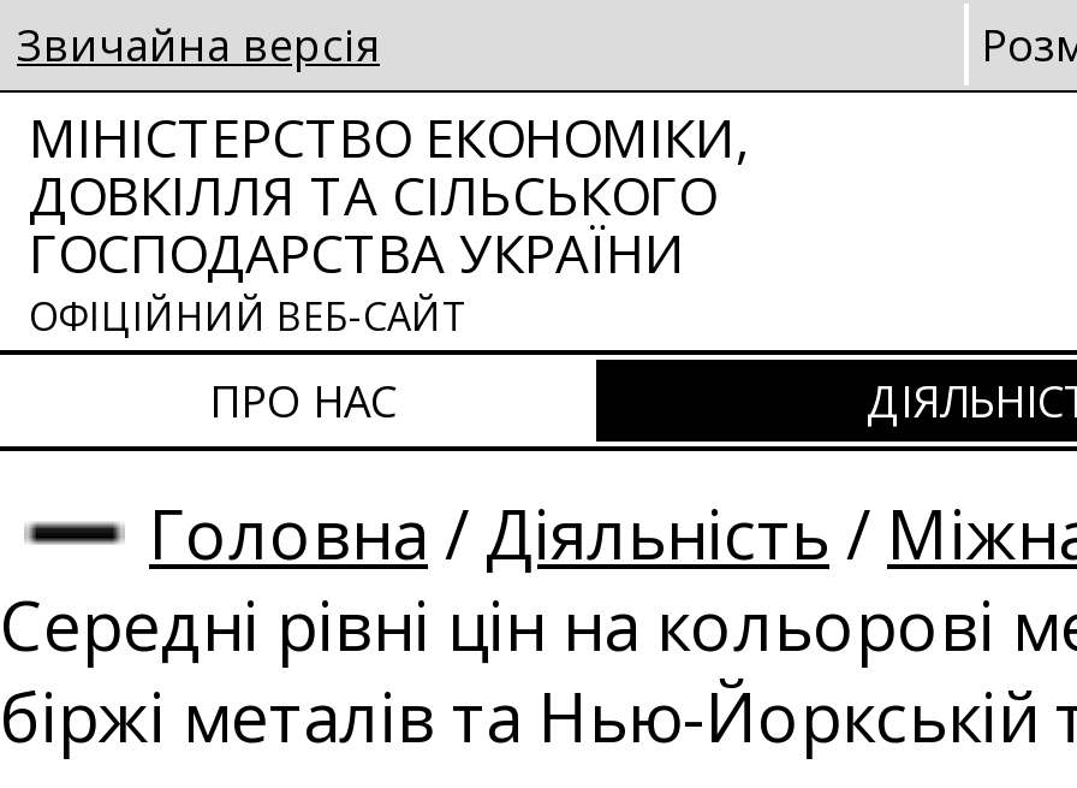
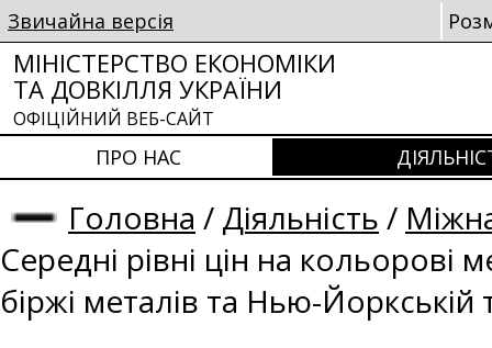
[29,100,750,288] МІНІСТЕРСТВО ЕКОНОМІКИ, | ДОВКІЛЛЯ ТА СІЛЬСЬКОГО | ГОСПОДАРСТВА УКРАЇНИ -> [13,46,336,105] МІНІСТЕРСТВО ЕКОНОМІКИ | ТА ДОВКІЛЛЯ УКРАЇНИ

